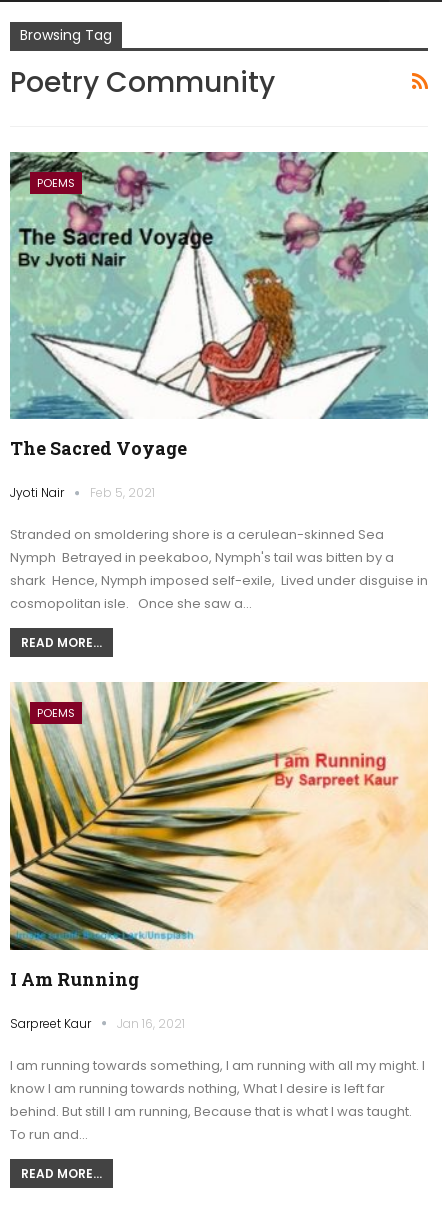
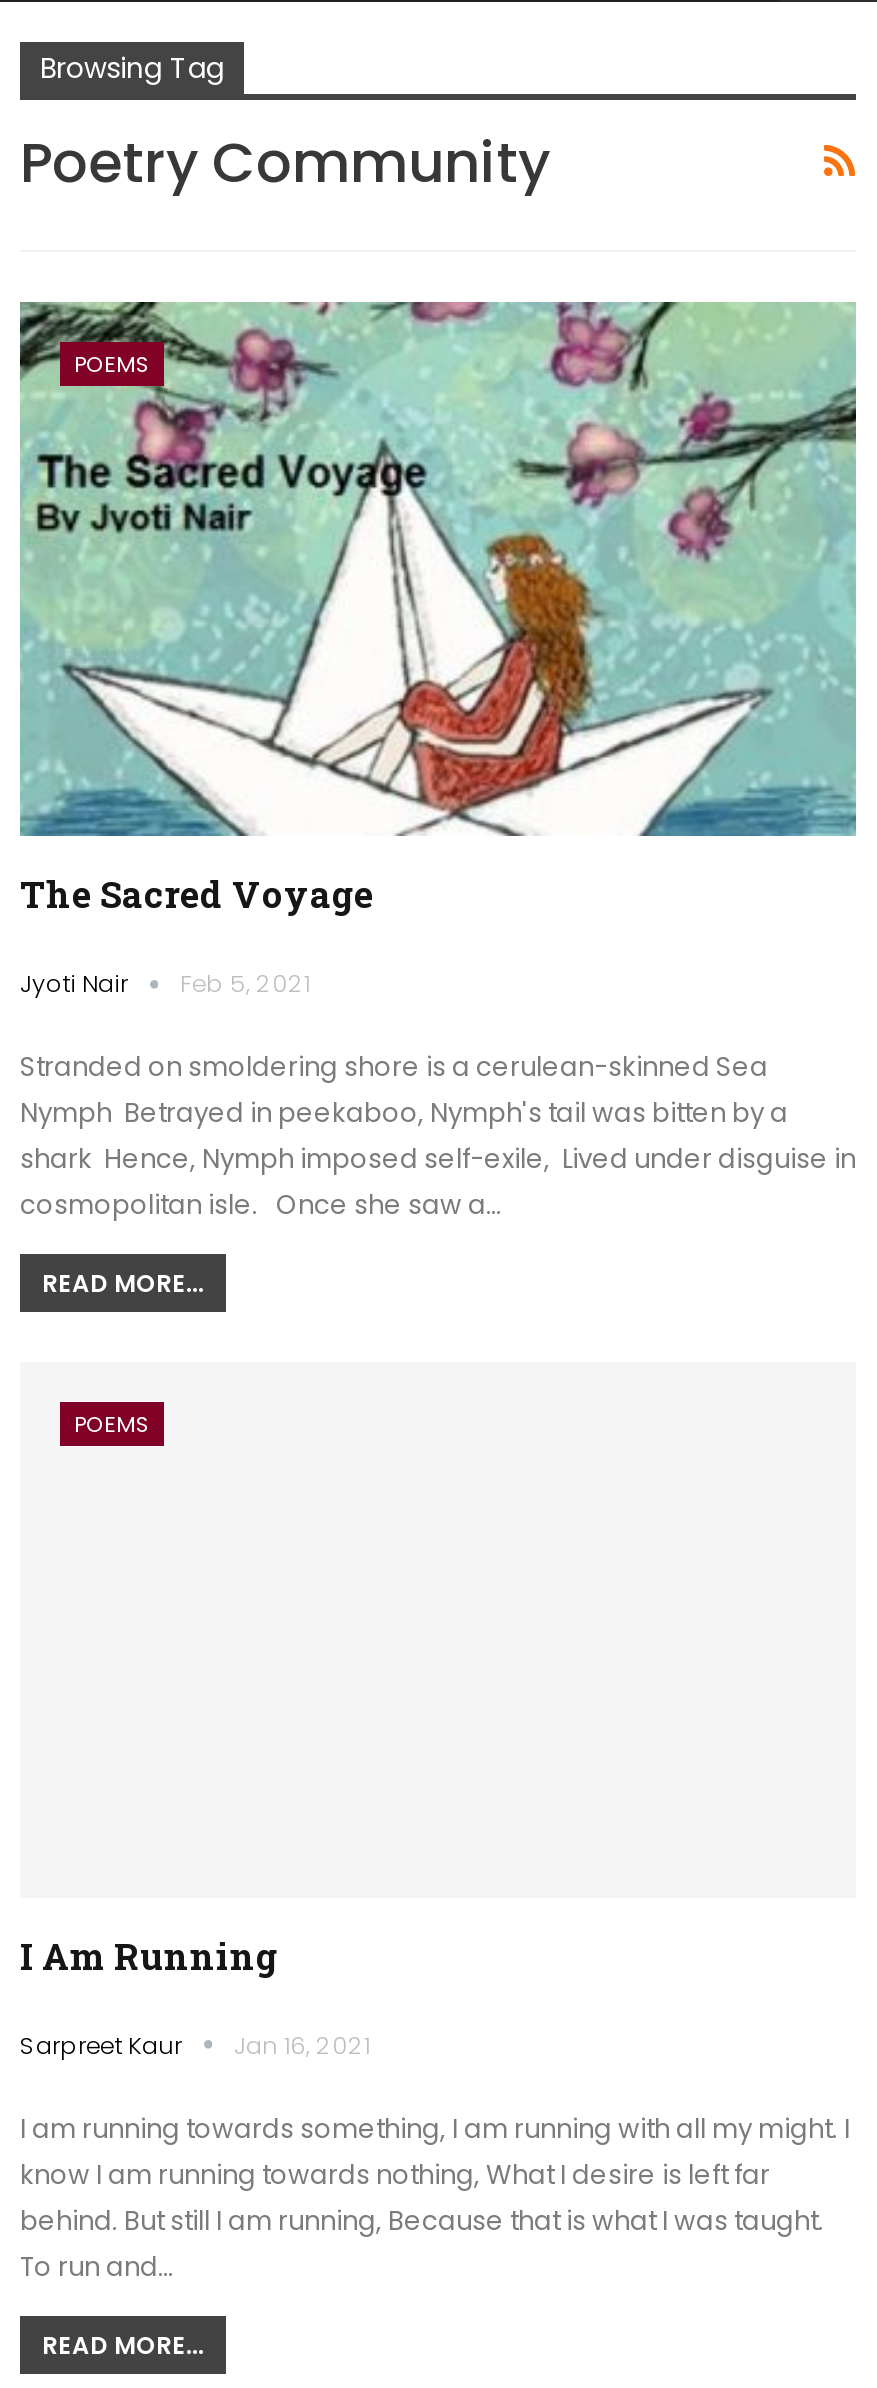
[9,681,428,951] [image] -> none

